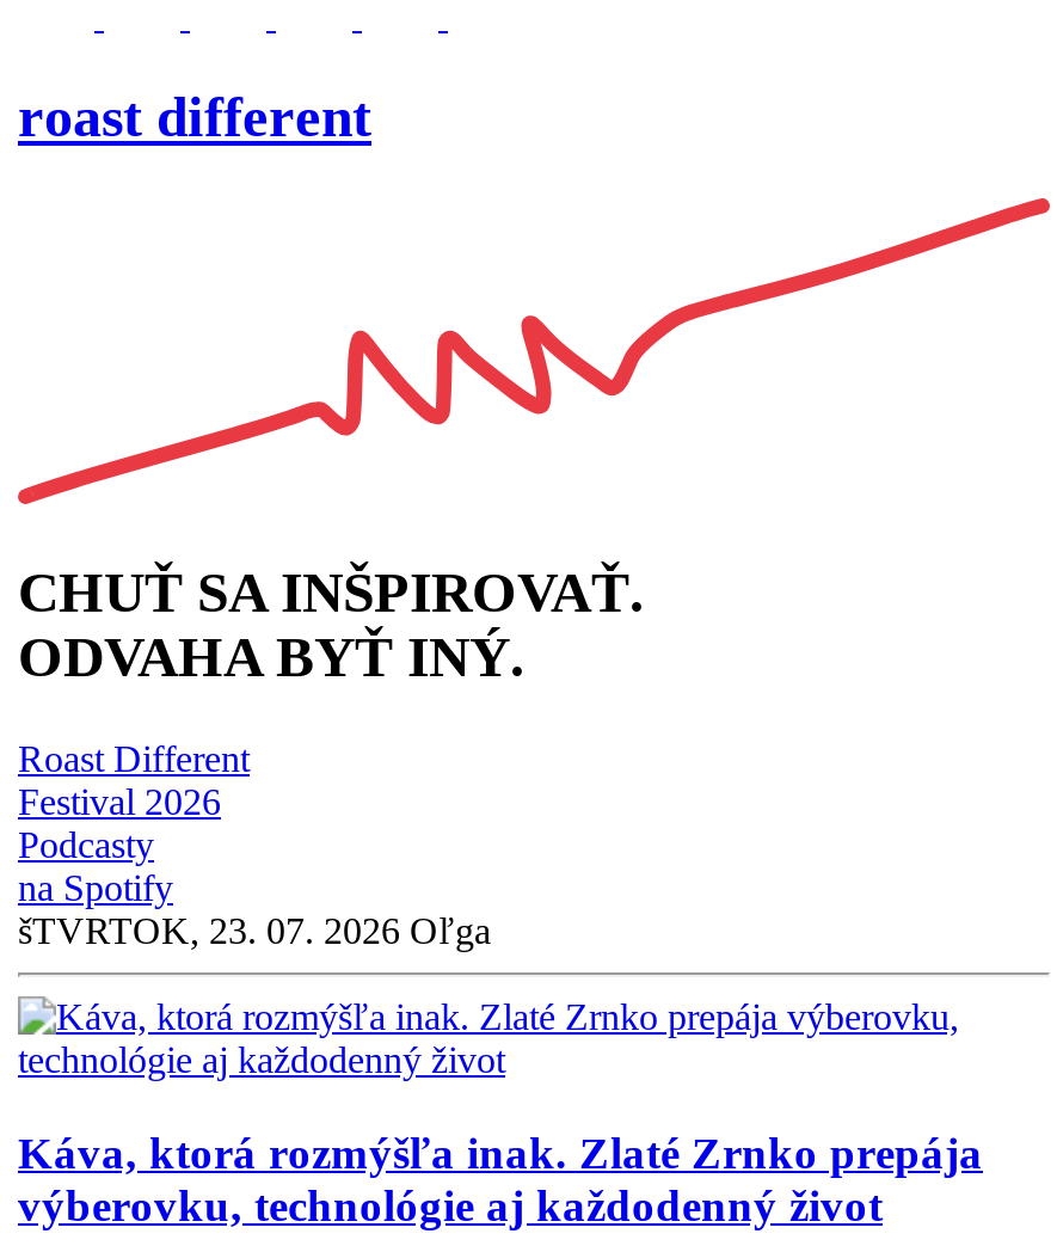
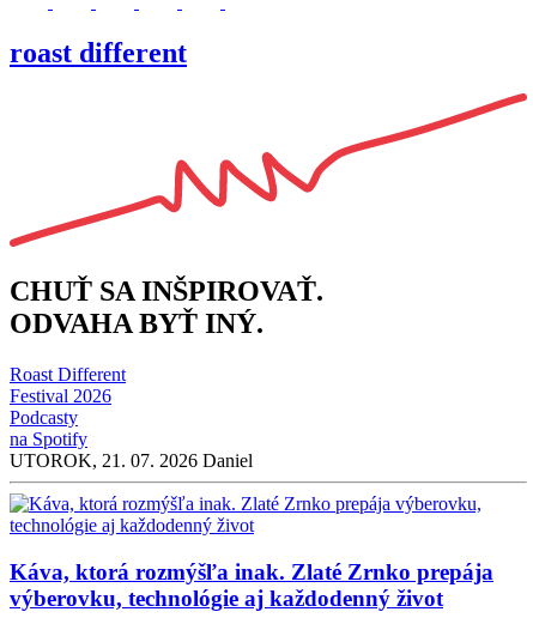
[18,910,491,950] šTVRTOK, 23. 07. 2026 Oľga -> [10,450,253,470] UTOROK, 21. 07. 2026 Daniel

